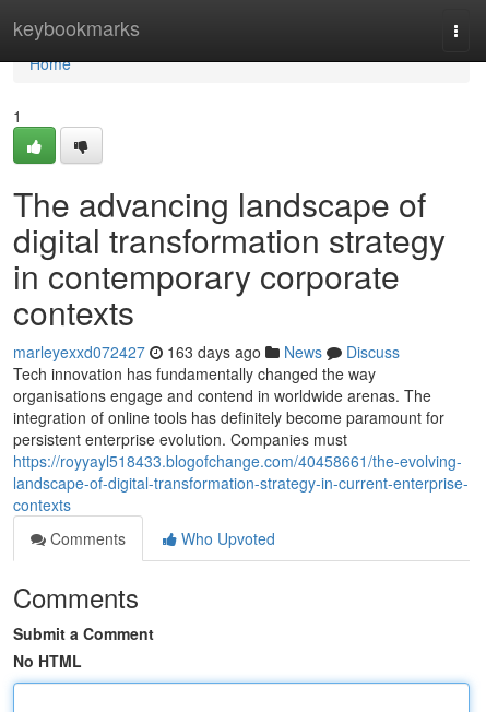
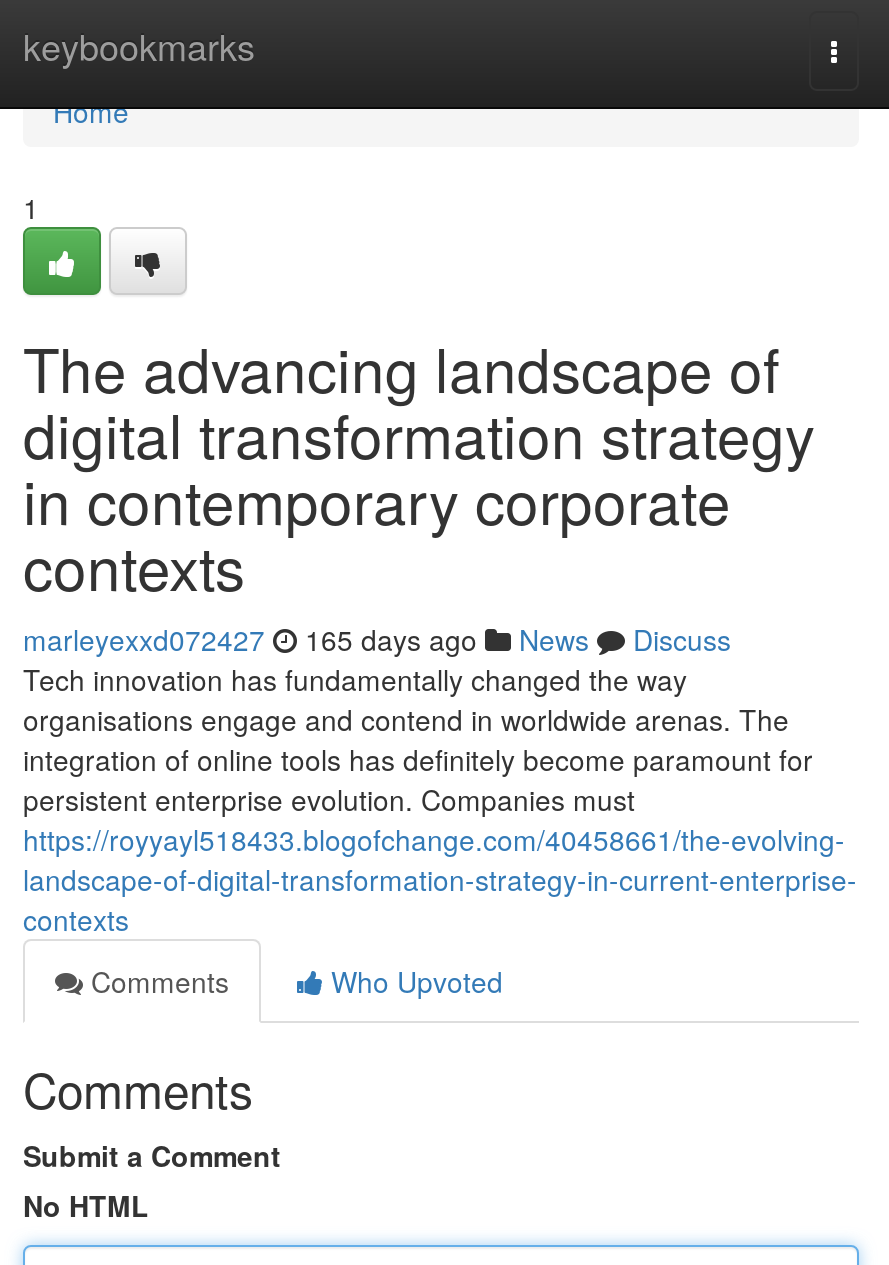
[13,341,400,363] marleyexxd072427 163 days ago News Discuss -> [23,619,731,659] marleyexxd072427 165 days ago News Discuss

